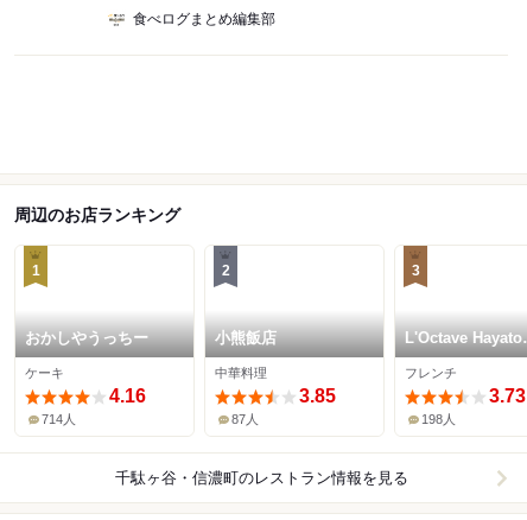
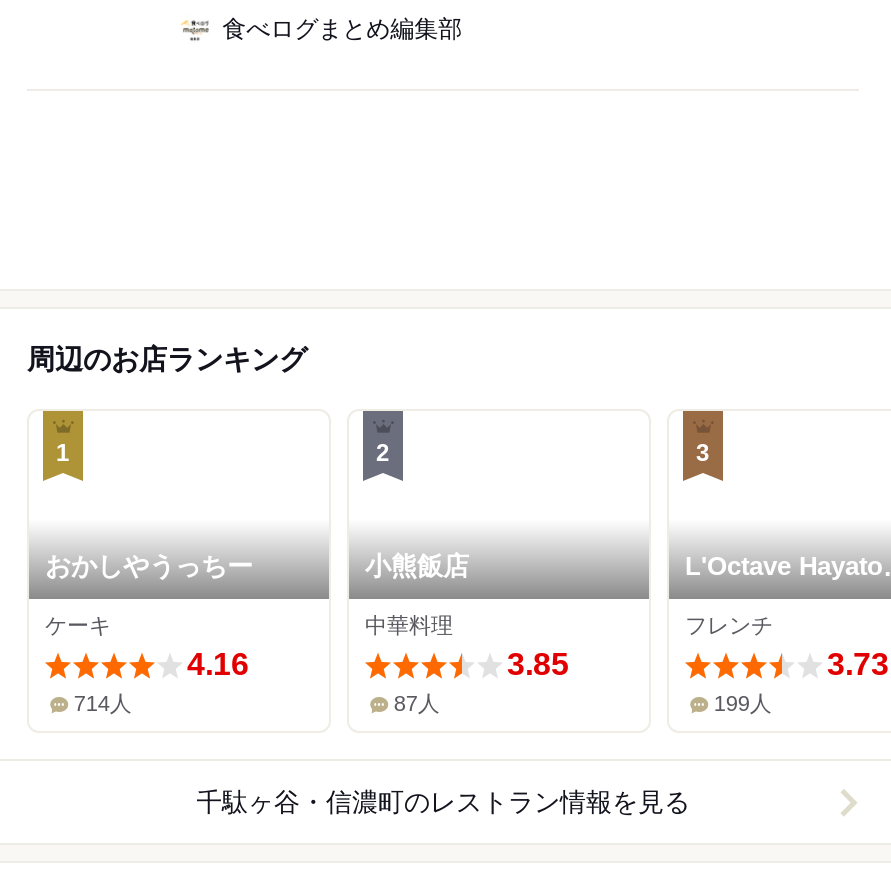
[422,412,456,427] 198人 -> [714,692,772,716] 199人

